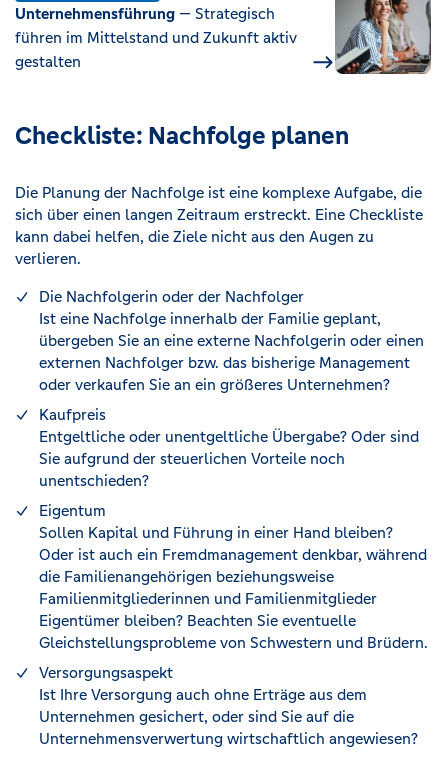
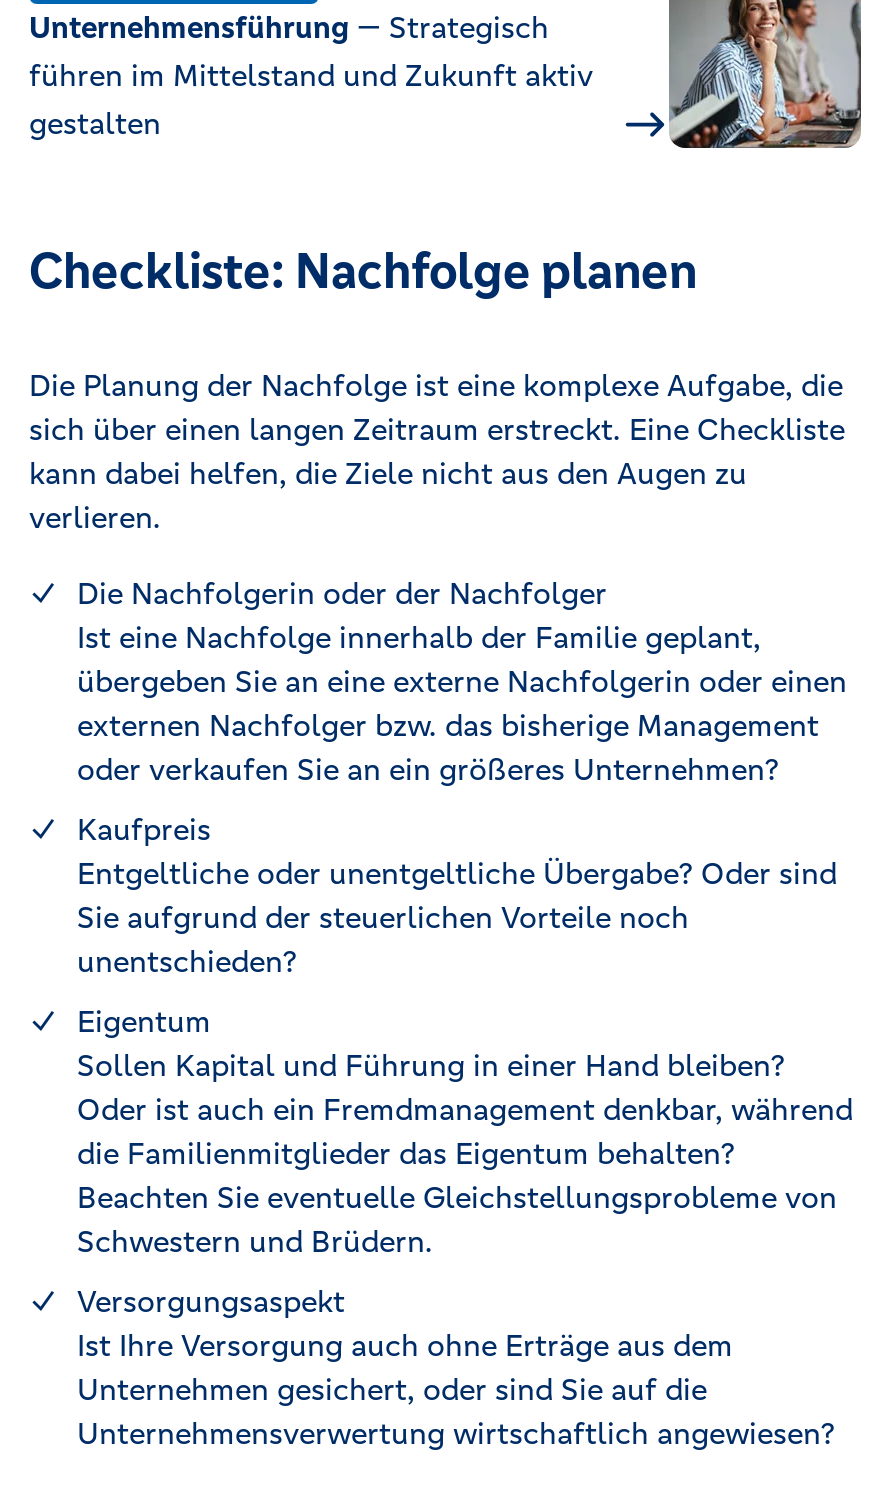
[39,567,428,652] die Familienangehörigen beziehungsweise | Familienmitgliederinnen und Familienmitglieder | Eigentümer bleiben? Beachten Sie eventuelle | Gleichstellungsprobleme von Schwestern und Brüdern. -> [77,1134,837,1260] die Familienmitglieder das Eigentum behalten? | Beachten Sie eventuelle Gleichstellungsprobleme von | Schwestern und Brüdern.

